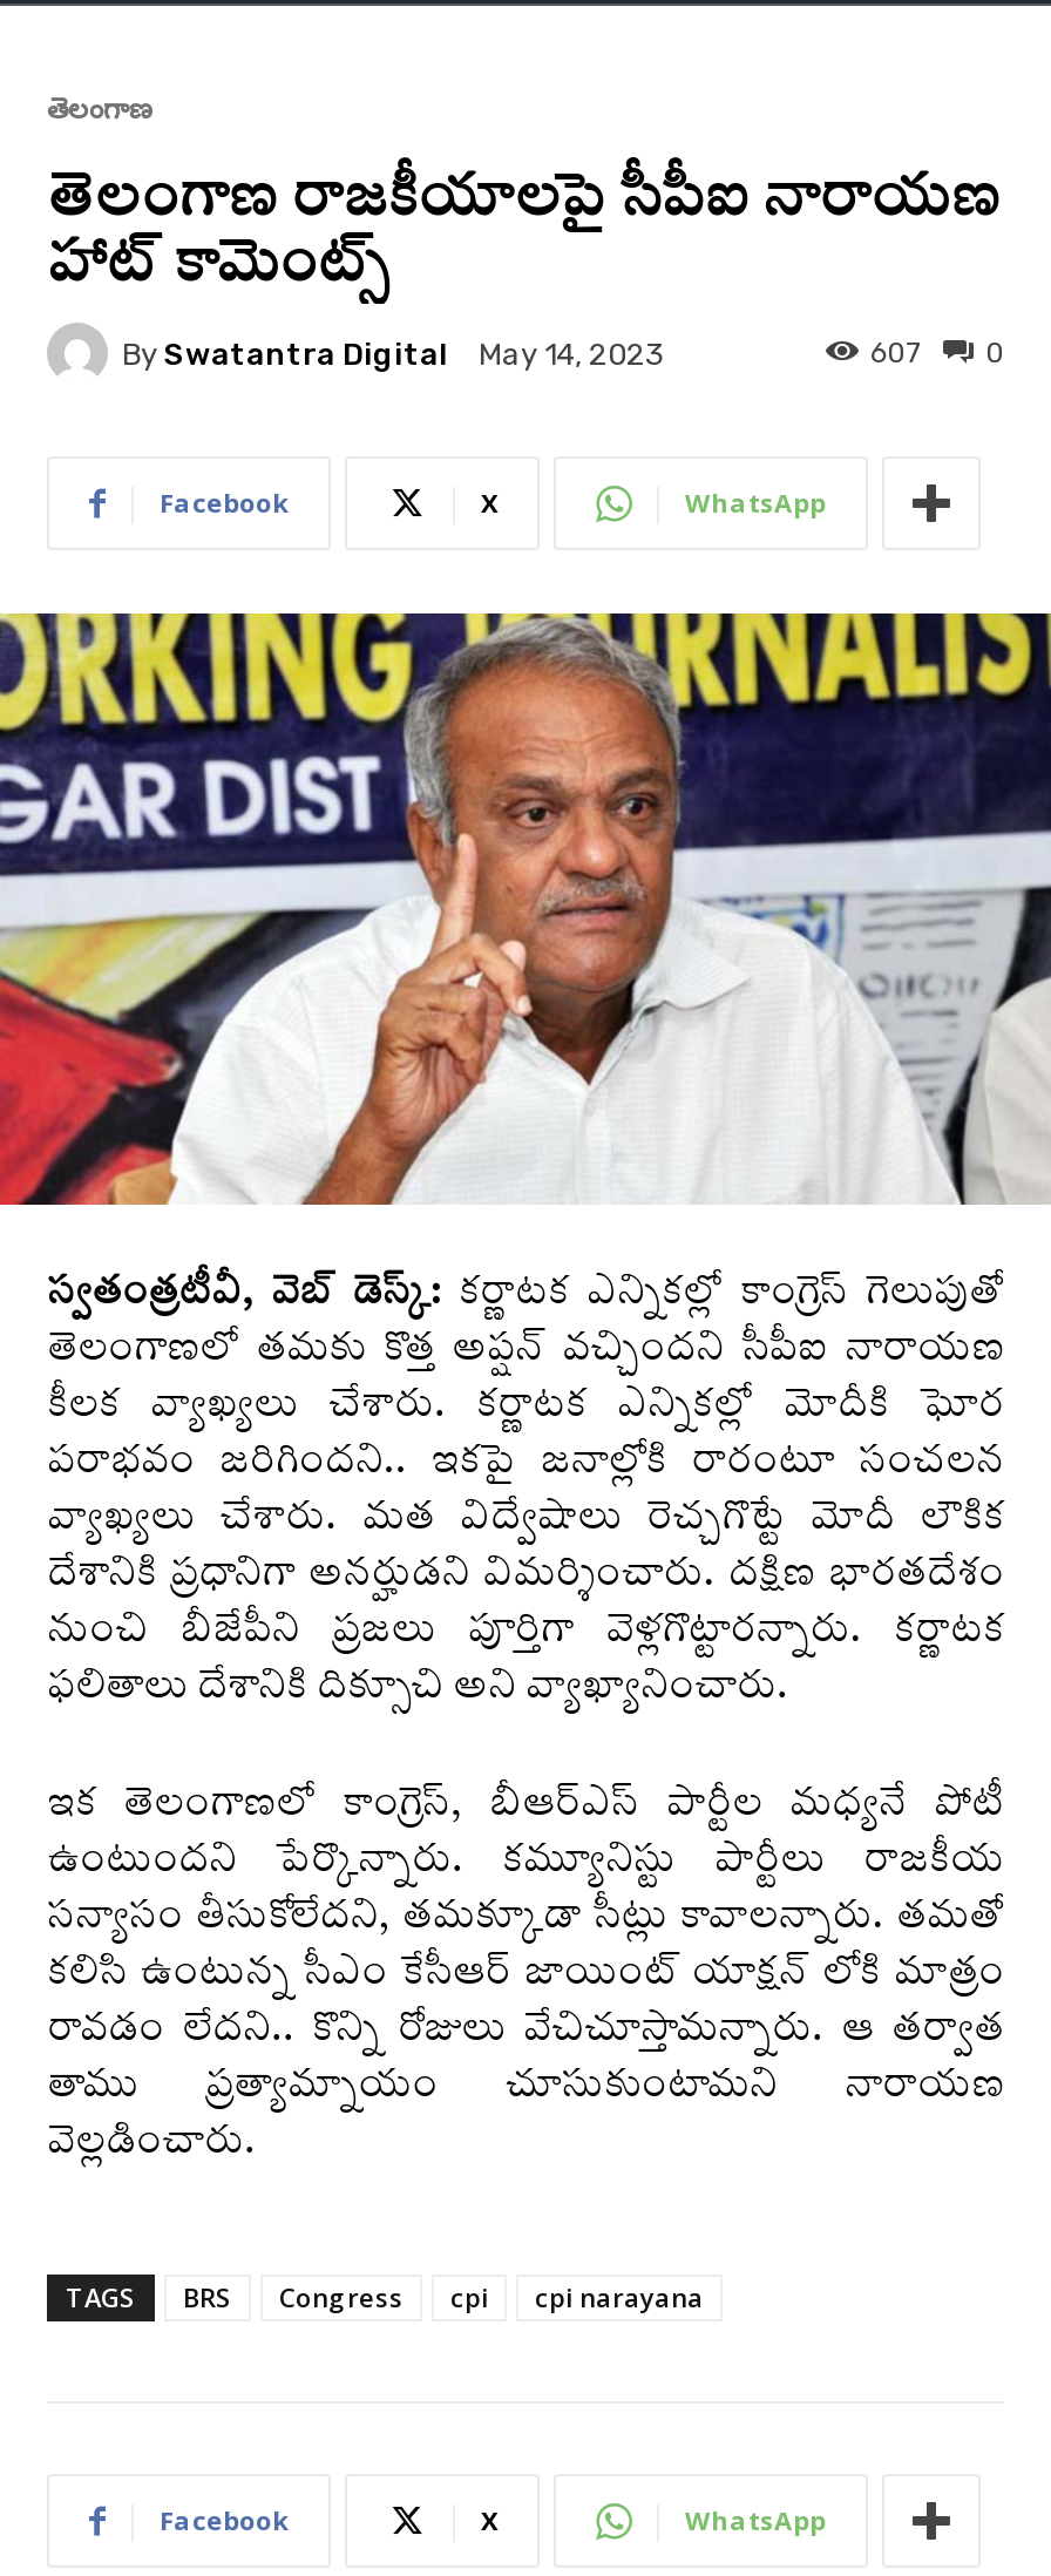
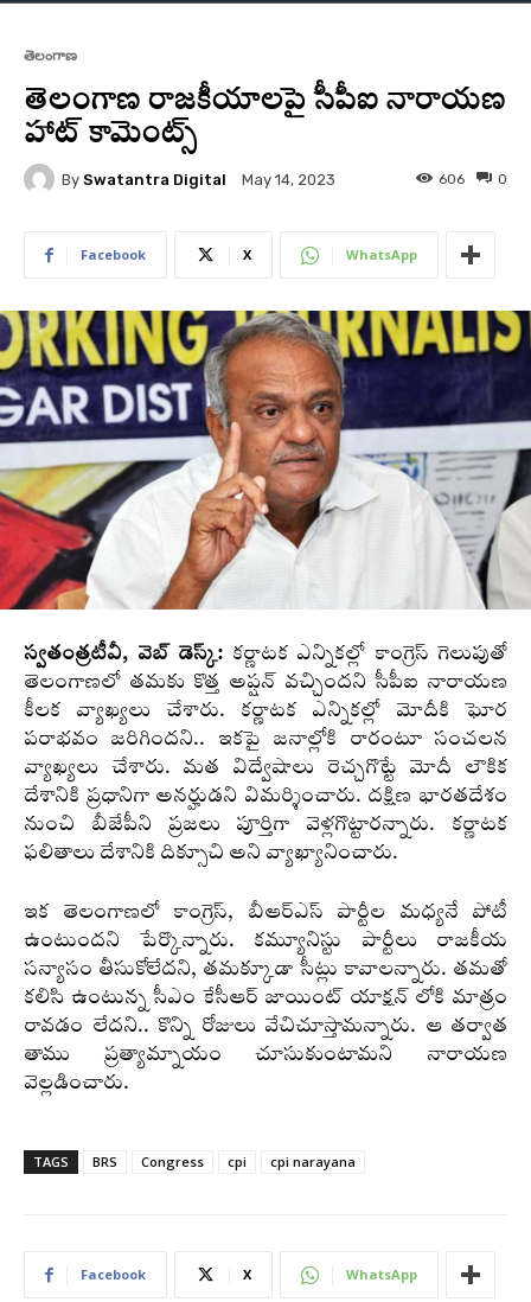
[870,338,1004,370] 607 0 -> [439,171,507,187] 606 0

